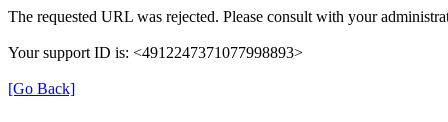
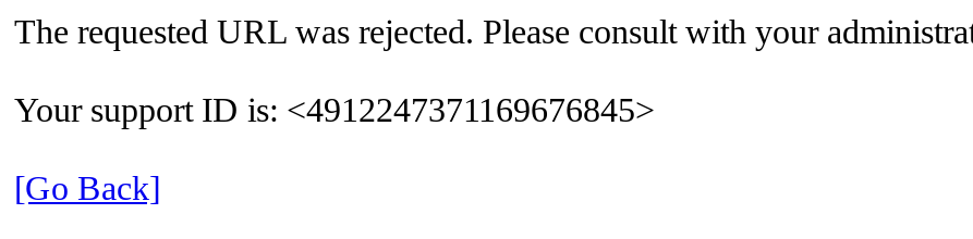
[8,44,303,61] Your support ID is: <4912247371077998893> -> [14,91,655,128] Your support ID is: <4912247371169676845>

